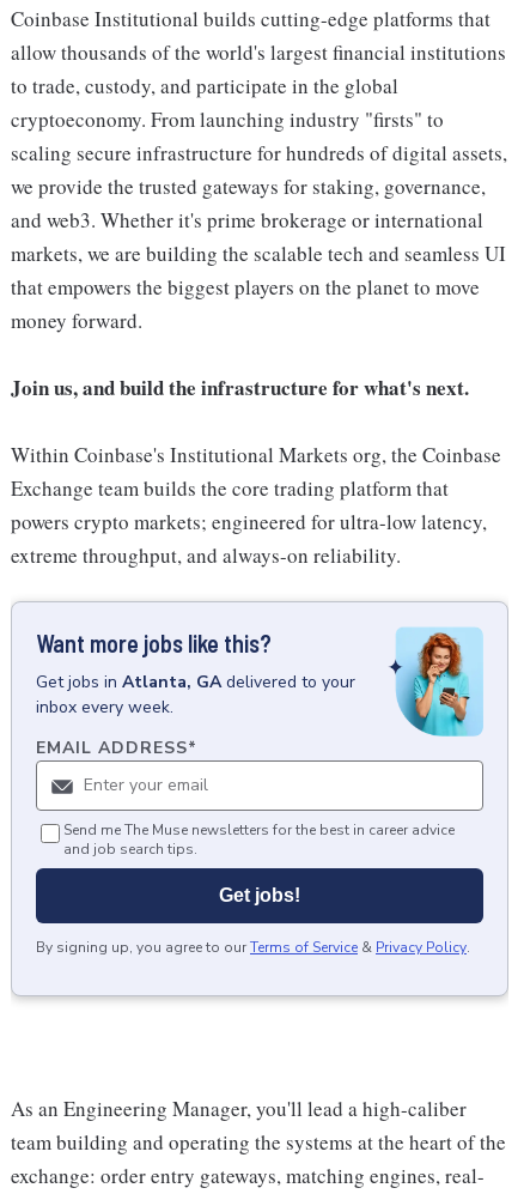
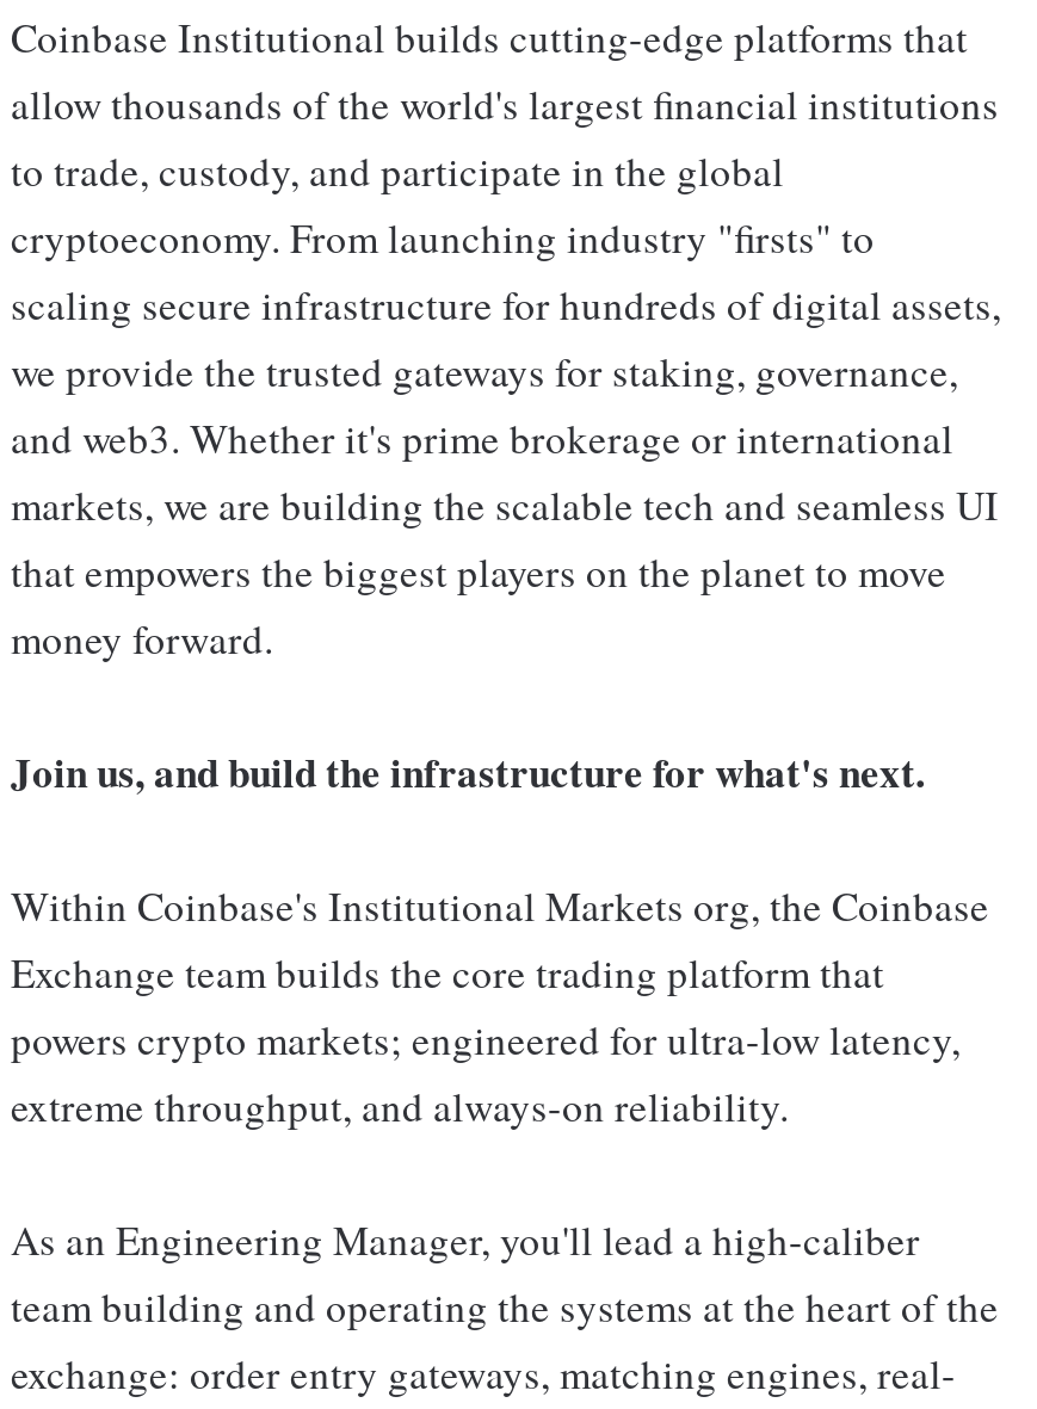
[11,601,508,1000] [image] | Want more jobs like this? | Get jobs in Atlanta, GA delivered to your | inbox every week. | EMAIL ADDRESS* -> none
[36,820,470,957] Send me The Muse newsletters for the best in career advice | and job search tips. | Get jobs! | By signing up, you agree to our Terms of Service & Privacy Policy. -> none

